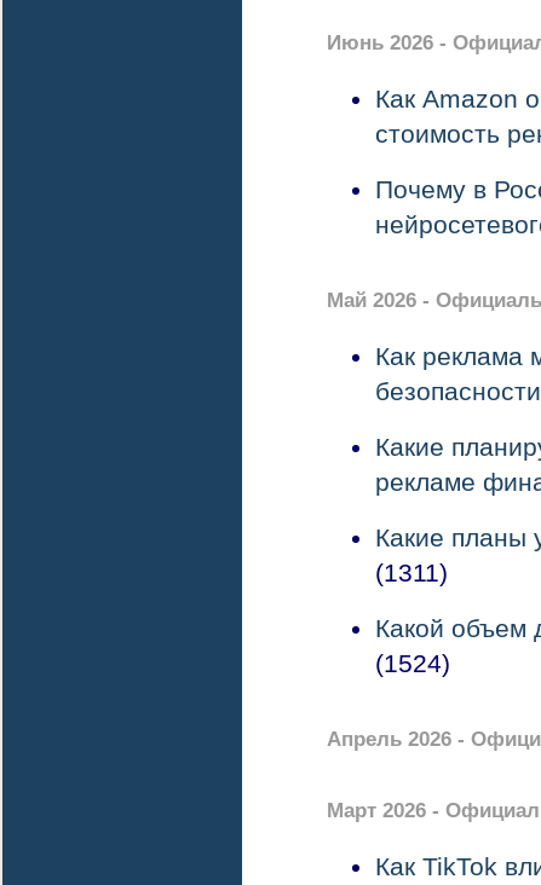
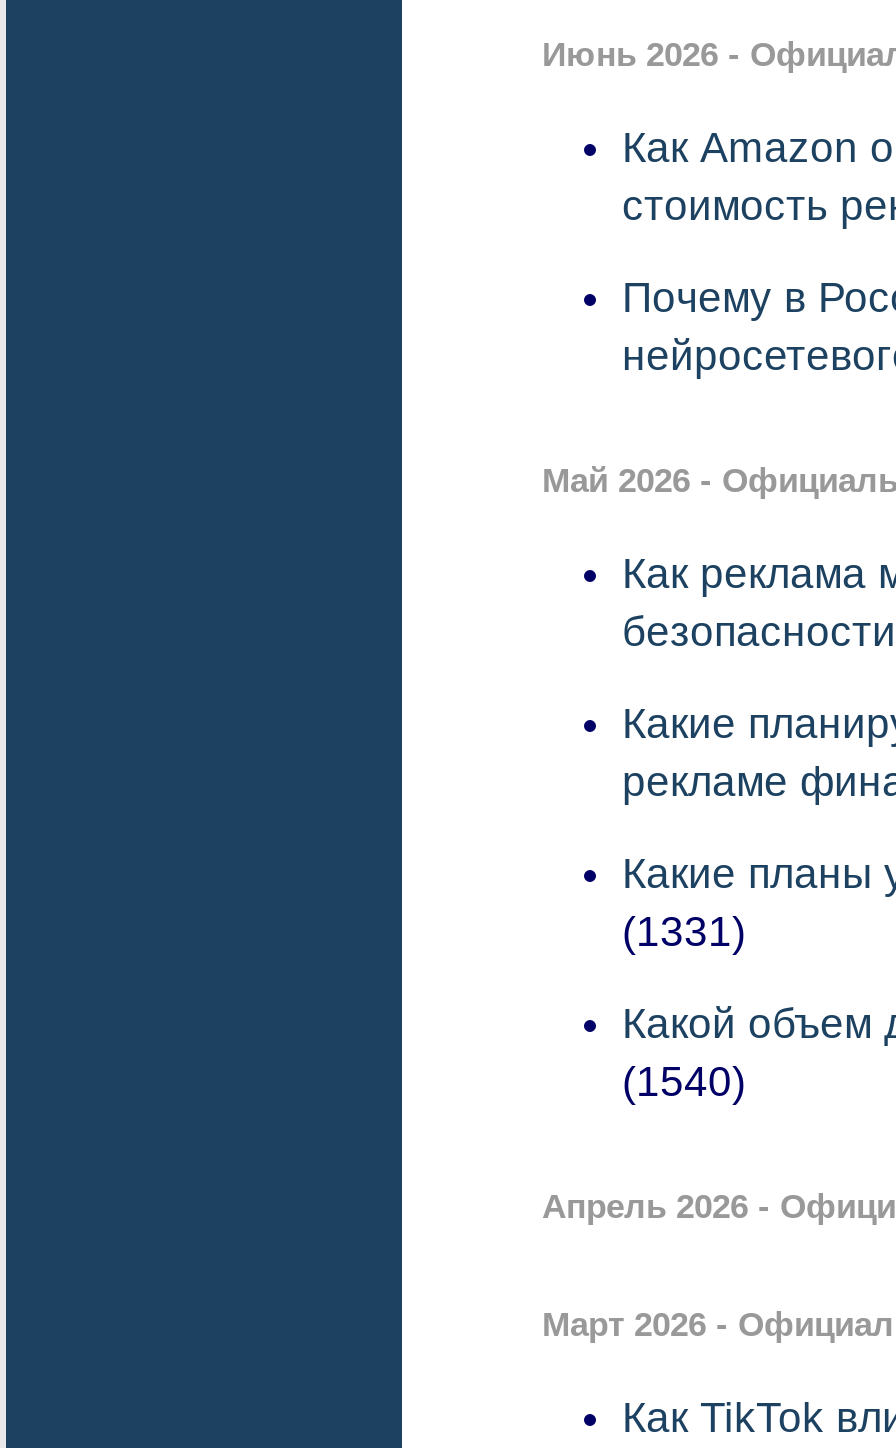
[375,559,448,586] (1311) -> [622,908,746,954] (1331)
[375,649,450,677] (1524) -> [622,1058,746,1104] (1540)

